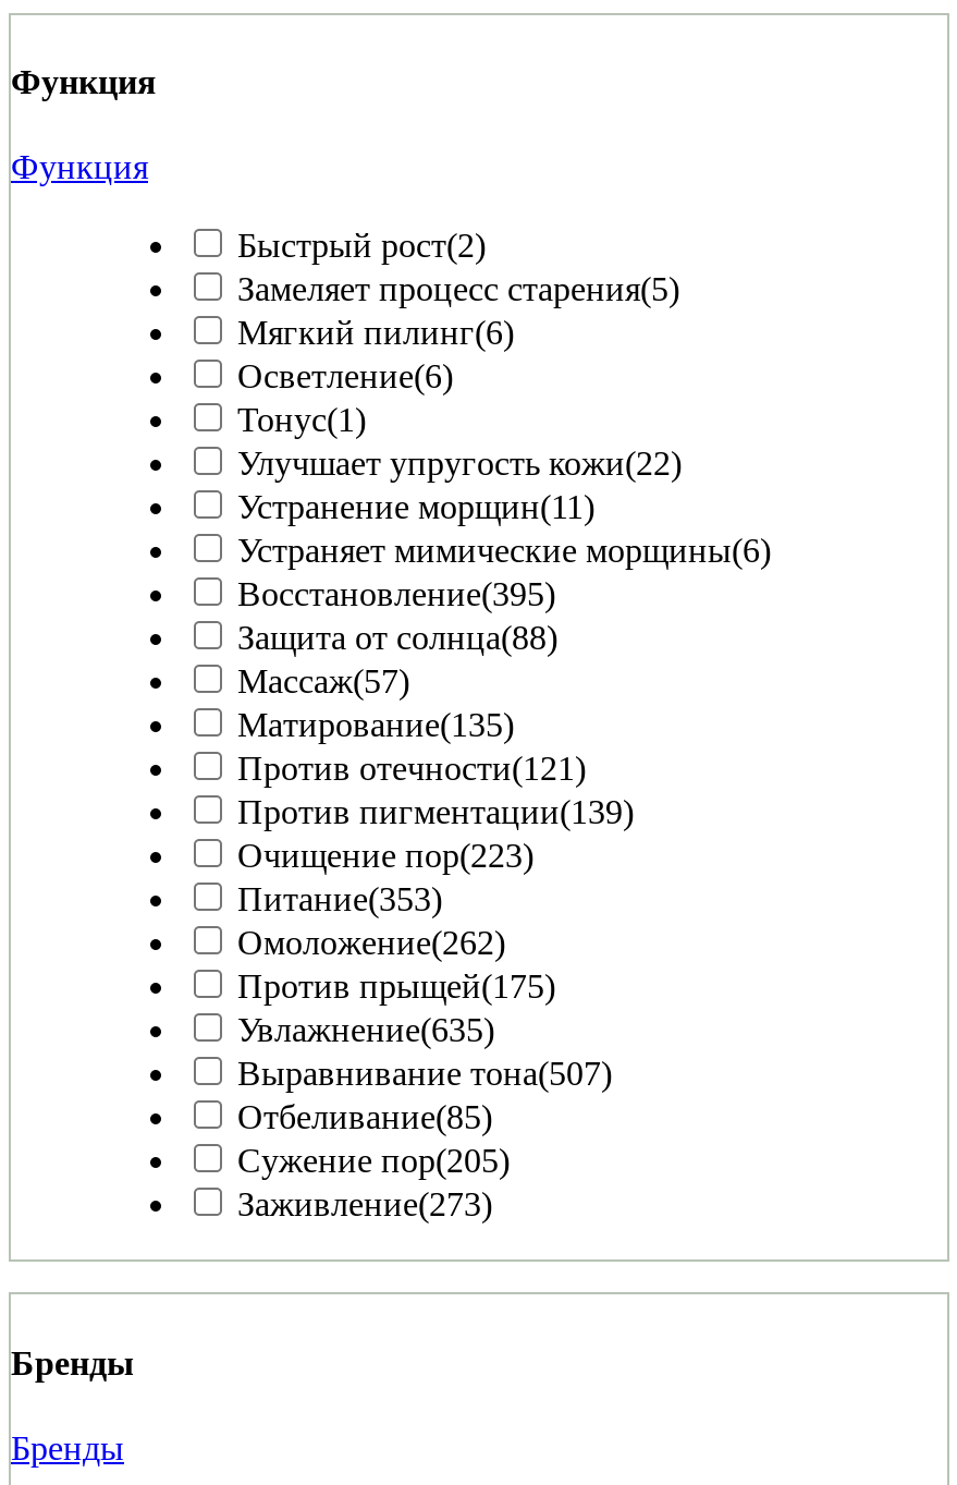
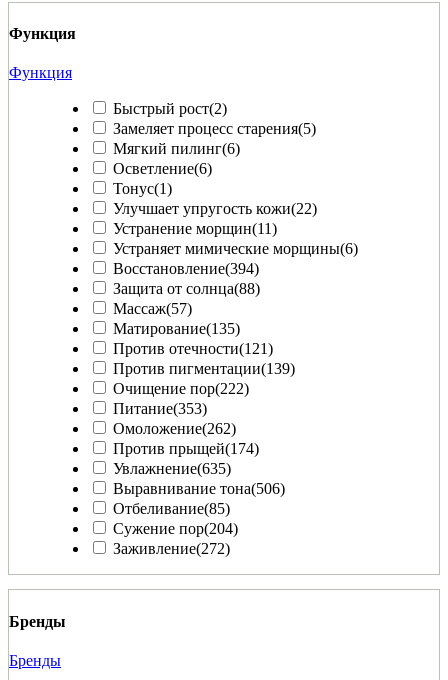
[237,576,555,613] Восстановление(395) -> [113,260,259,277] Восстановление(394)
[237,837,533,874] Очищение пор(223) -> [113,380,249,397] Очищение пор(222)
[237,968,555,1005] Против прыщей(175) -> [113,440,259,457] Против прыщей(174)
[237,1055,612,1092] Выравнивание тона(507) -> [113,480,285,497] Выравнивание тона(506)
[237,1142,510,1180] Сужение пор(205) -> [113,520,238,537] Сужение пор(204)
[237,1186,492,1223] Заживление(273) -> [113,540,230,557] Заживление(272)

